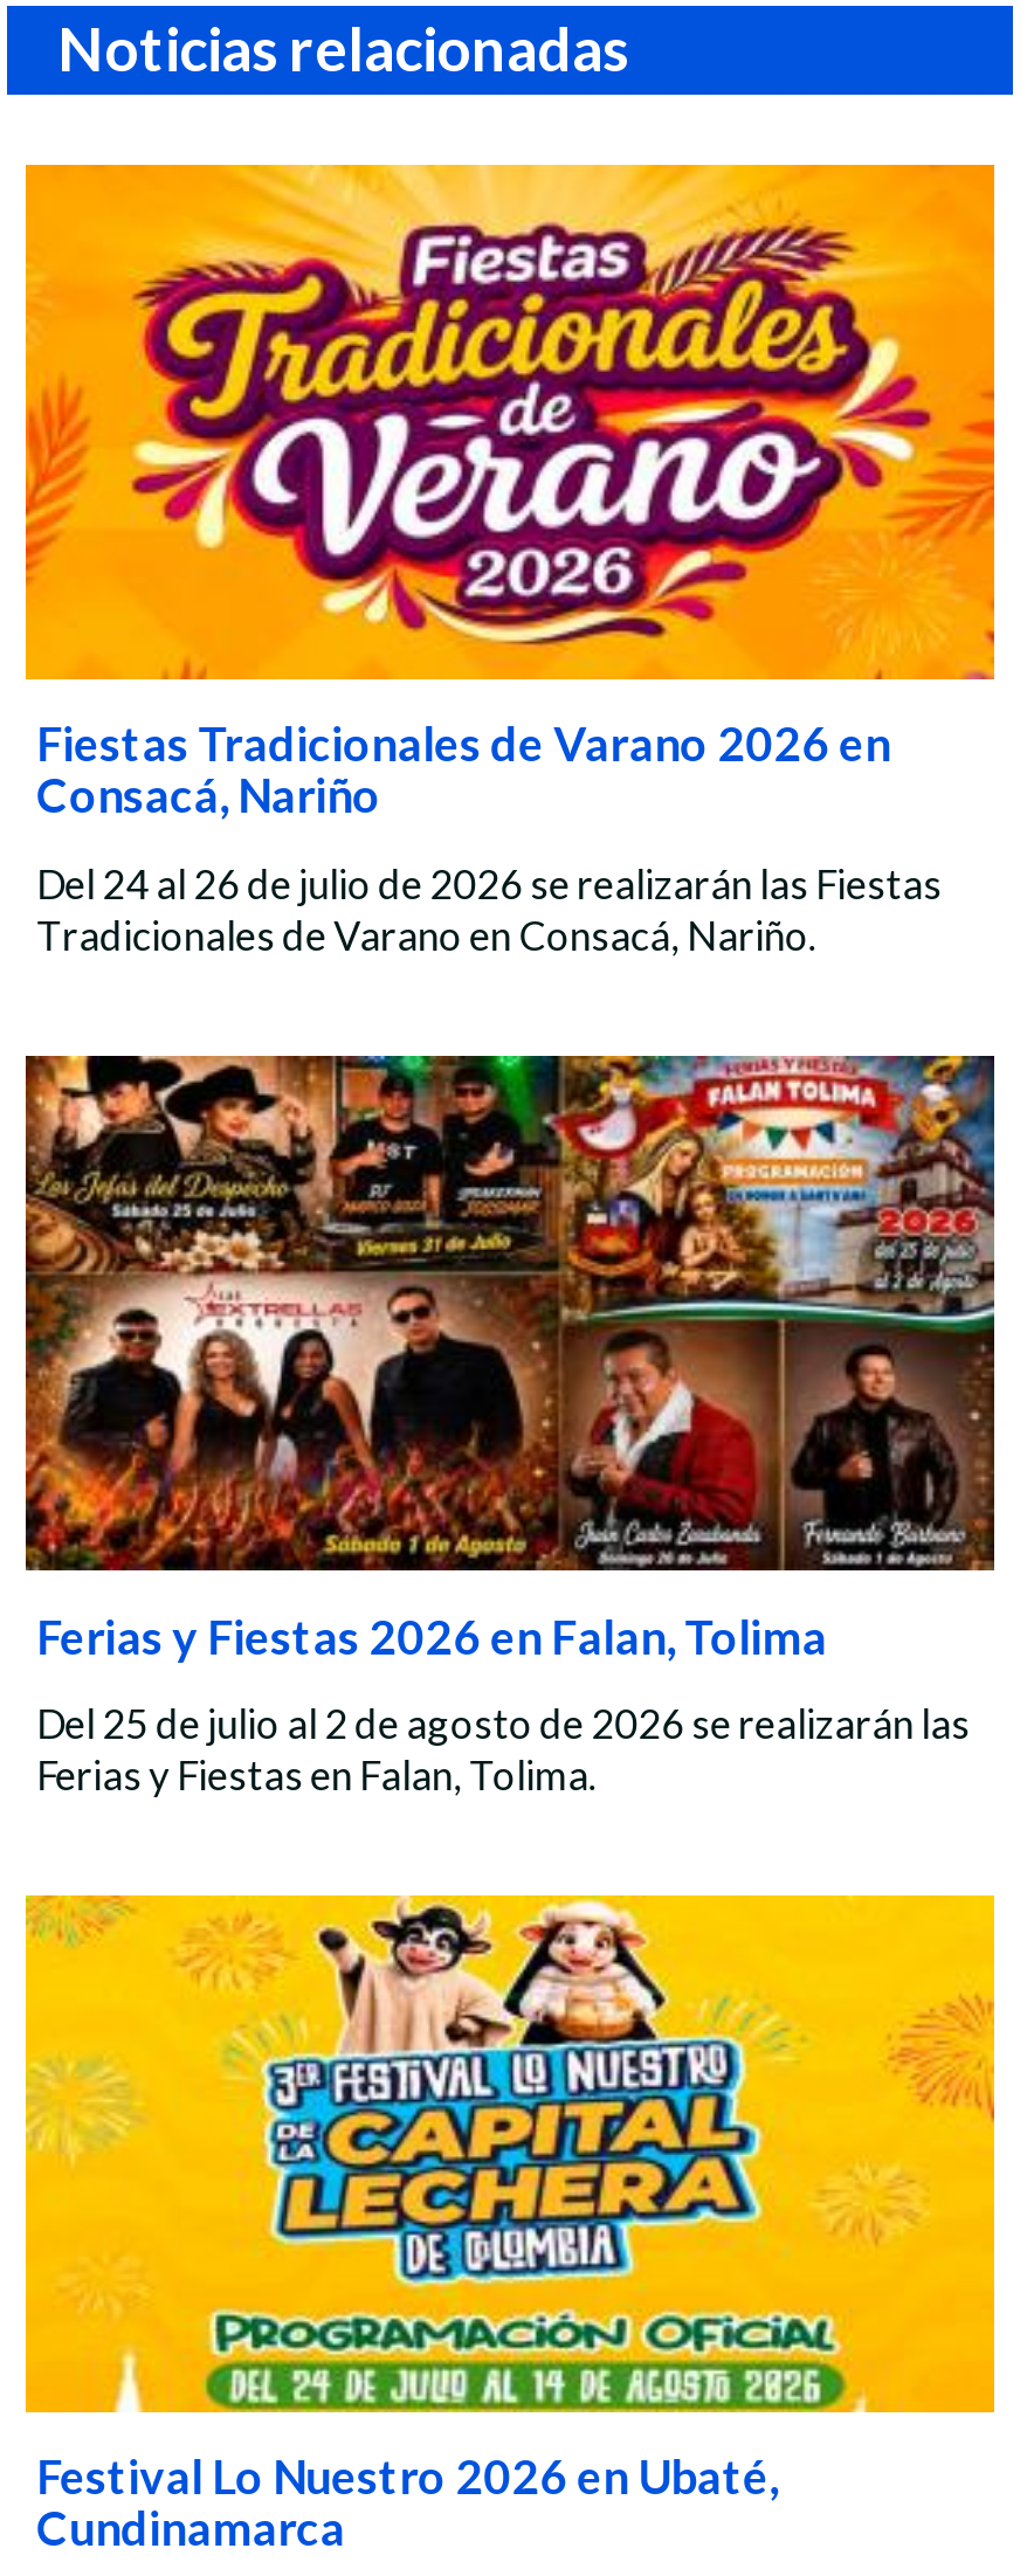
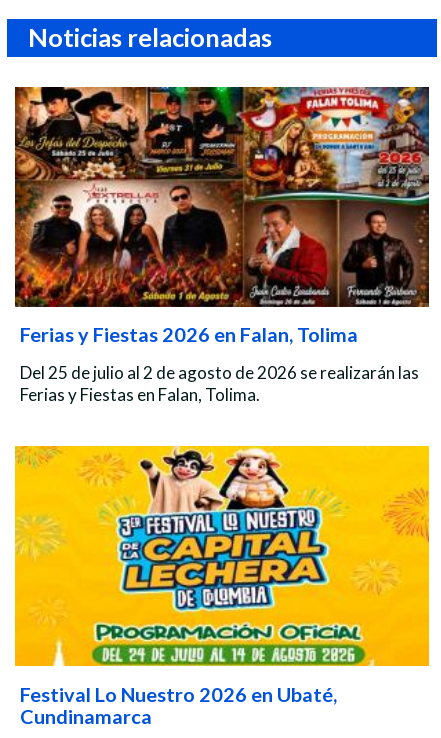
[23,163,997,960] [image] | Fiestas Tradicionales de Varano 2026 en | Consacá, Nariño | Del 24 al 26 de julio de 2026 se realizarán las Fiestas | Tradicionales de Varano en Consacá, Nariño. -> none

